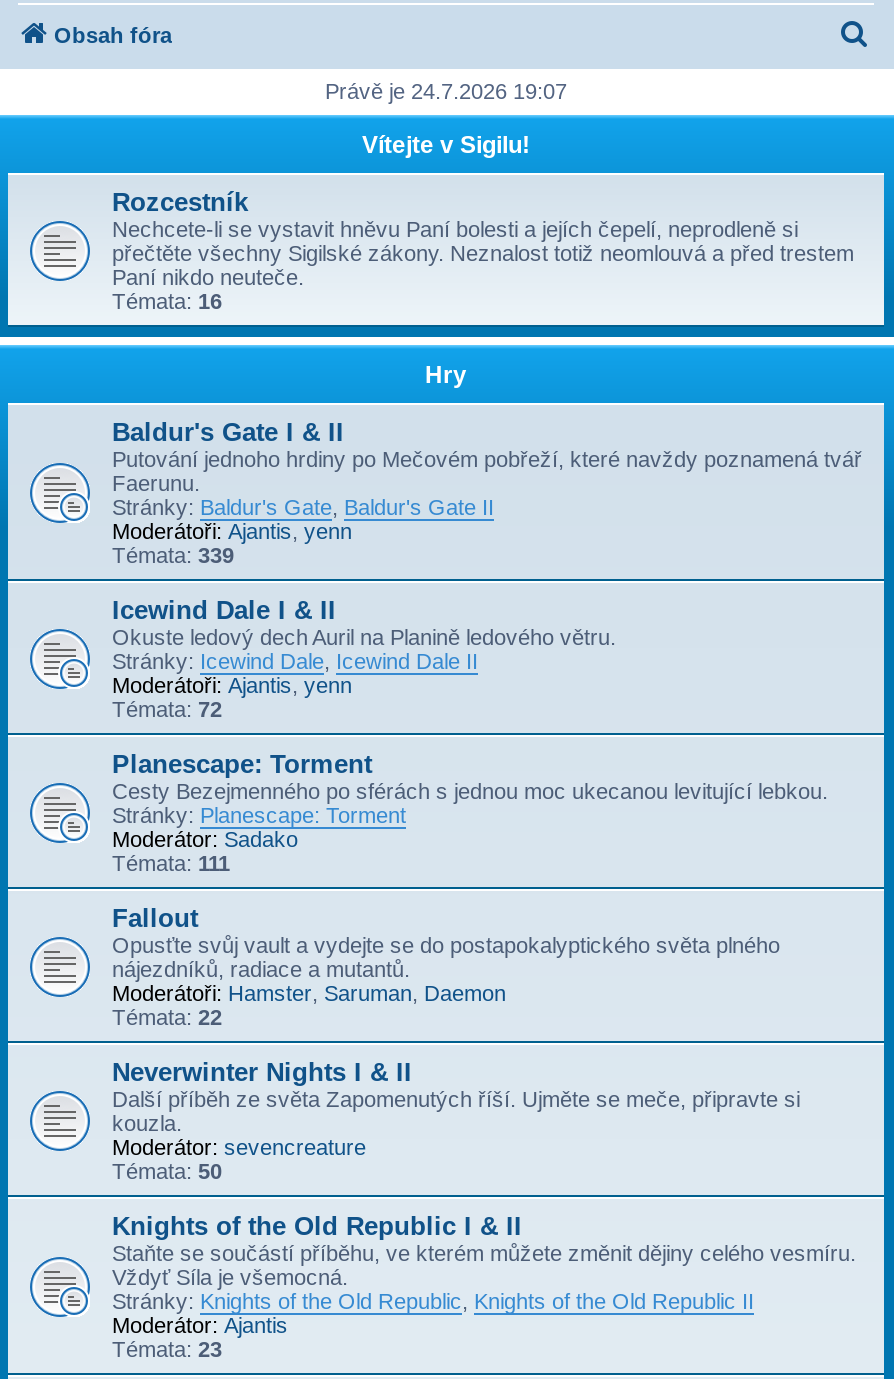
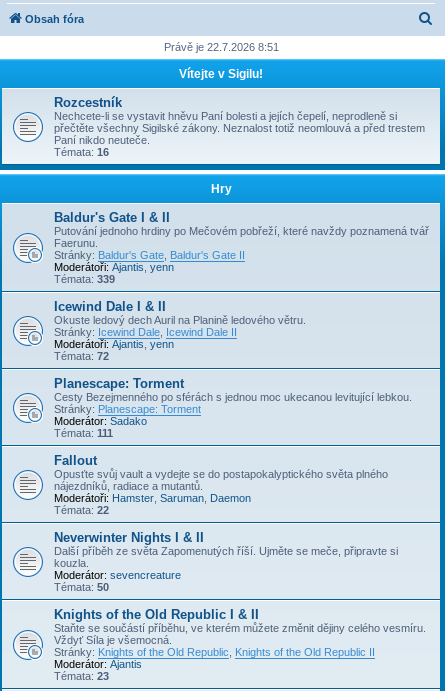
[325,79,567,103] Právě je 24.7.2026 19:07 -> [163,41,278,53] Právě je 22.7.2026 8:51

